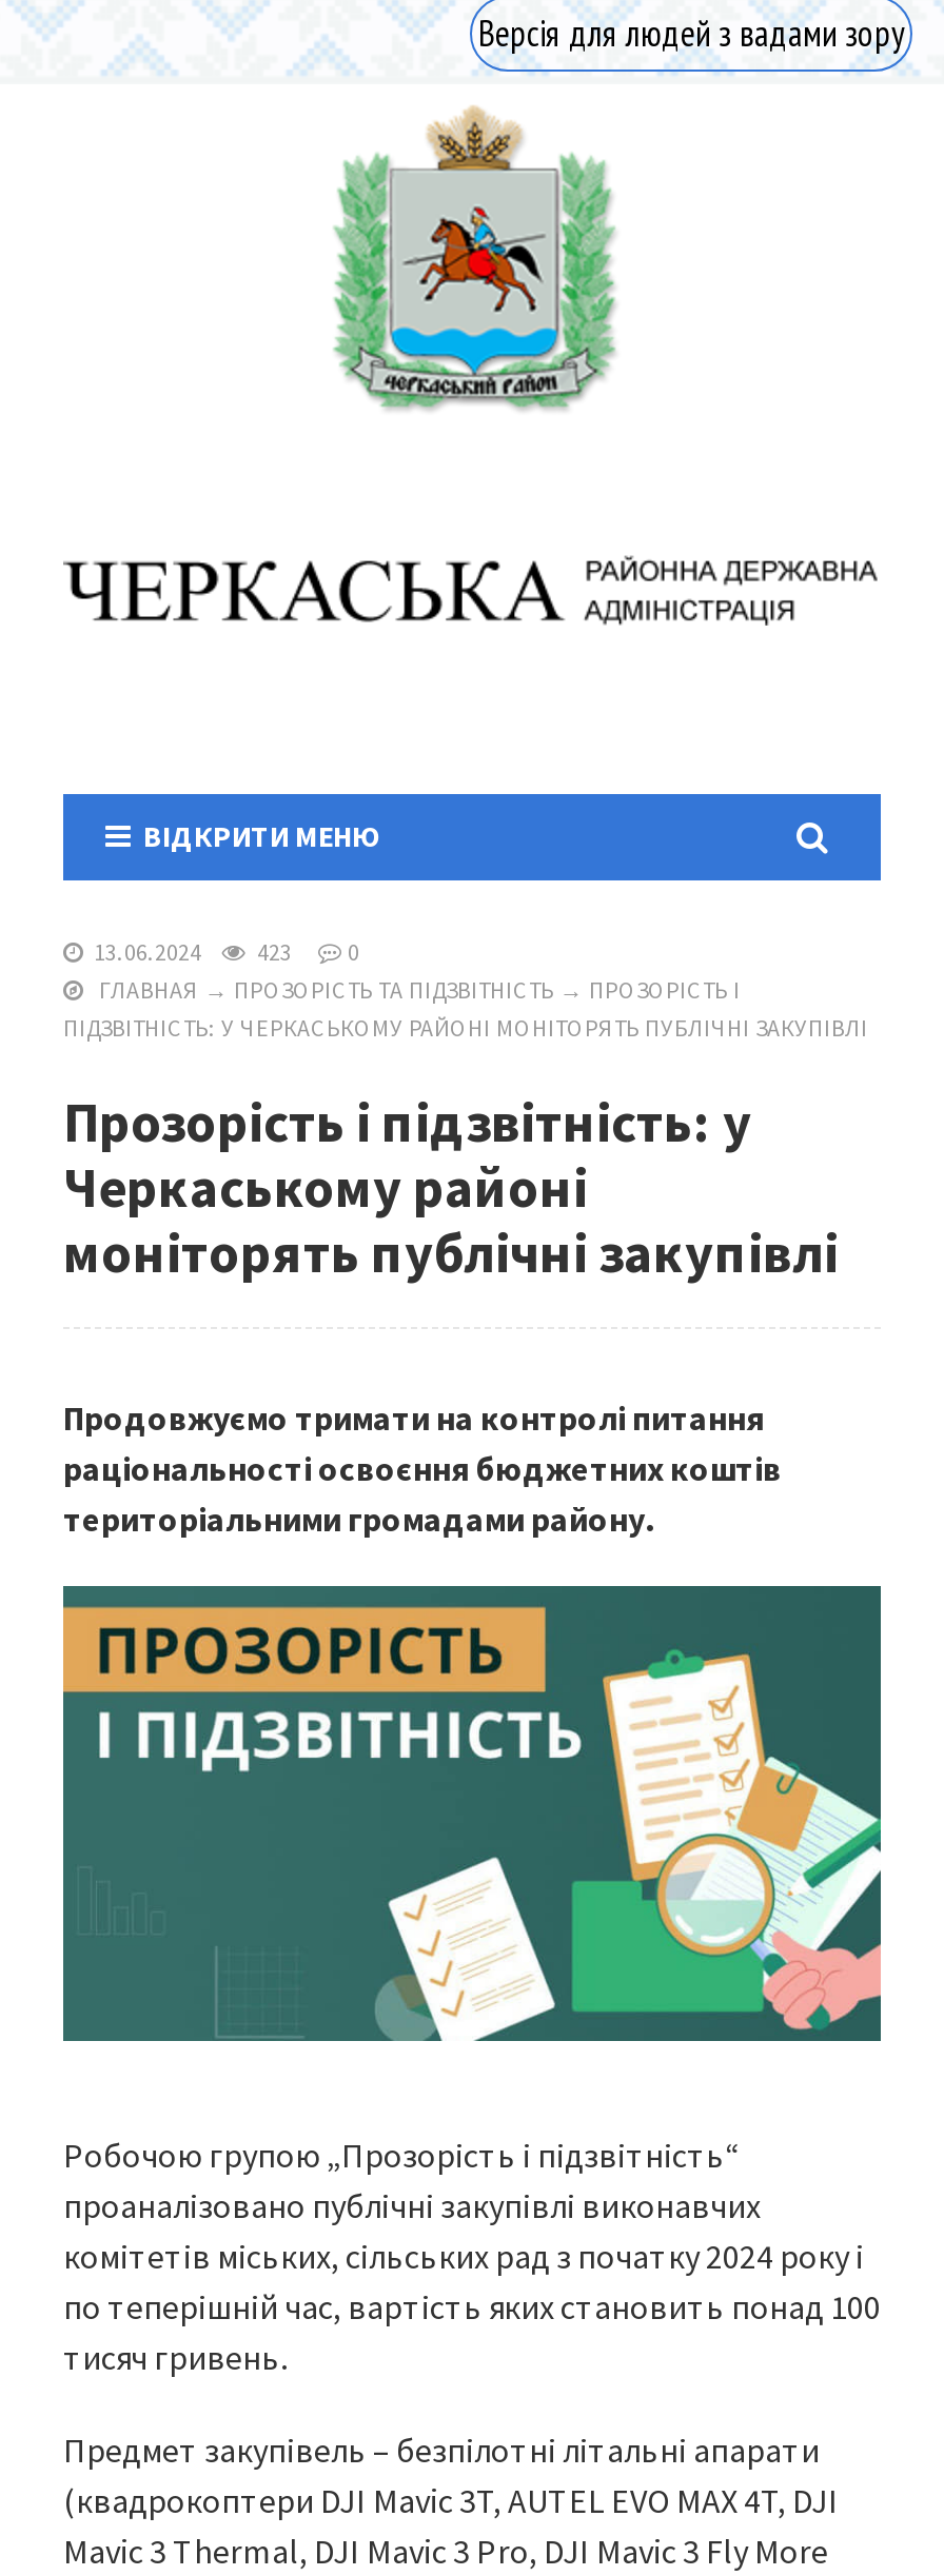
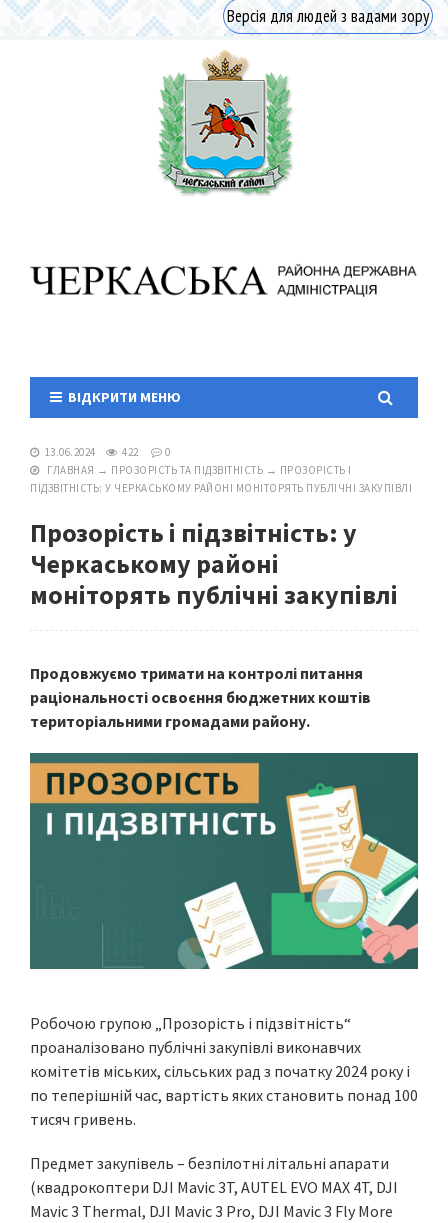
[83,937,359,967] 13.06.2024 423 0 -> [39,445,170,459] 13.06.2024 422 0

